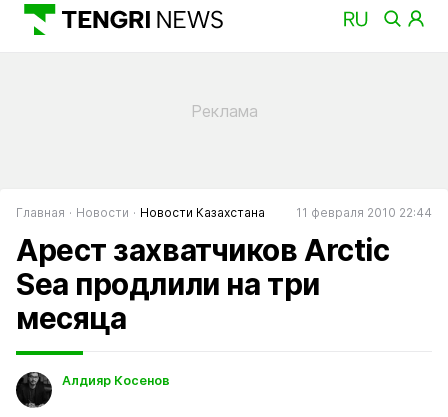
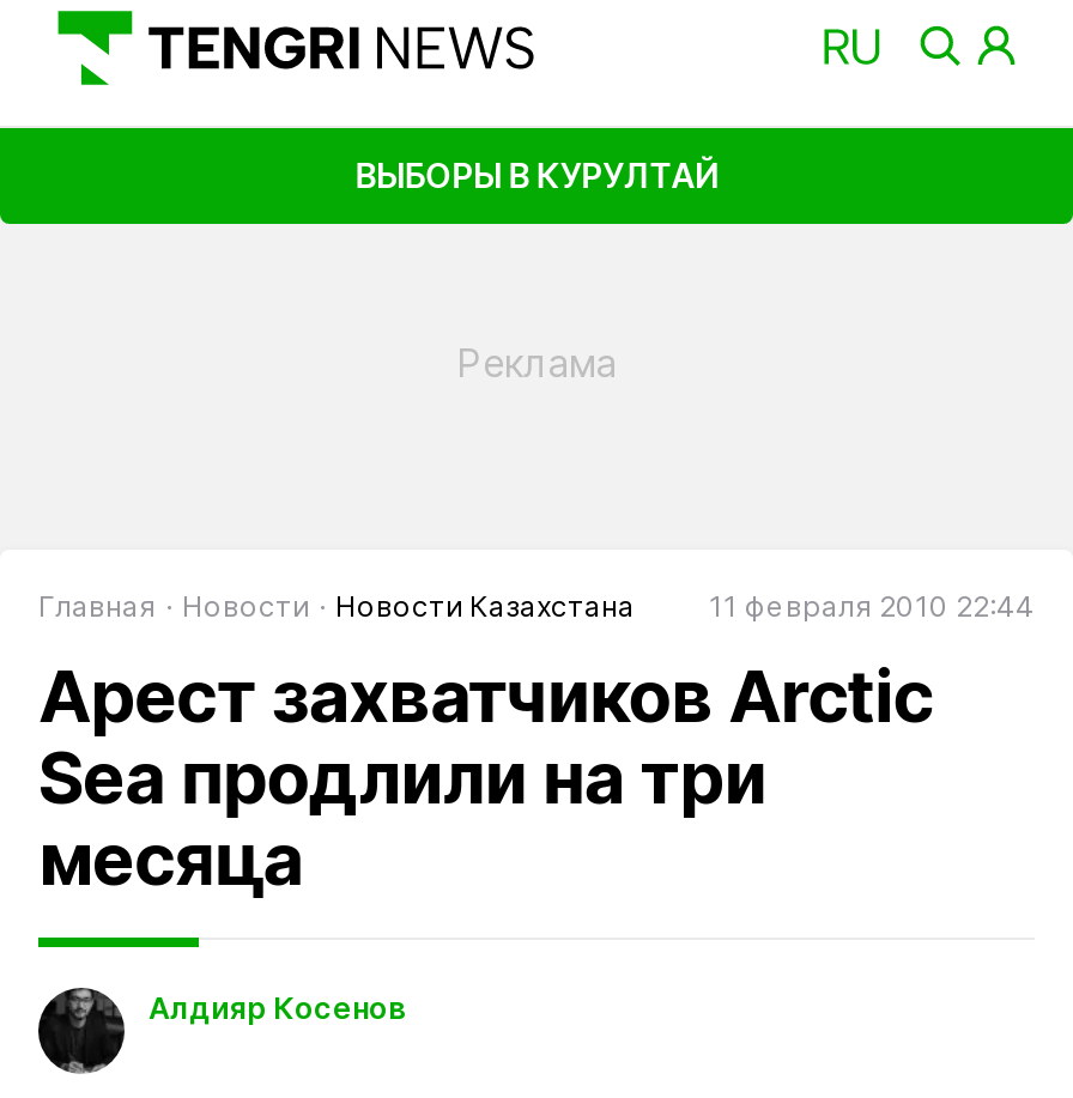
none -> [355,154,718,194] ВЫБОРЫ В КУРУЛТАЙ

